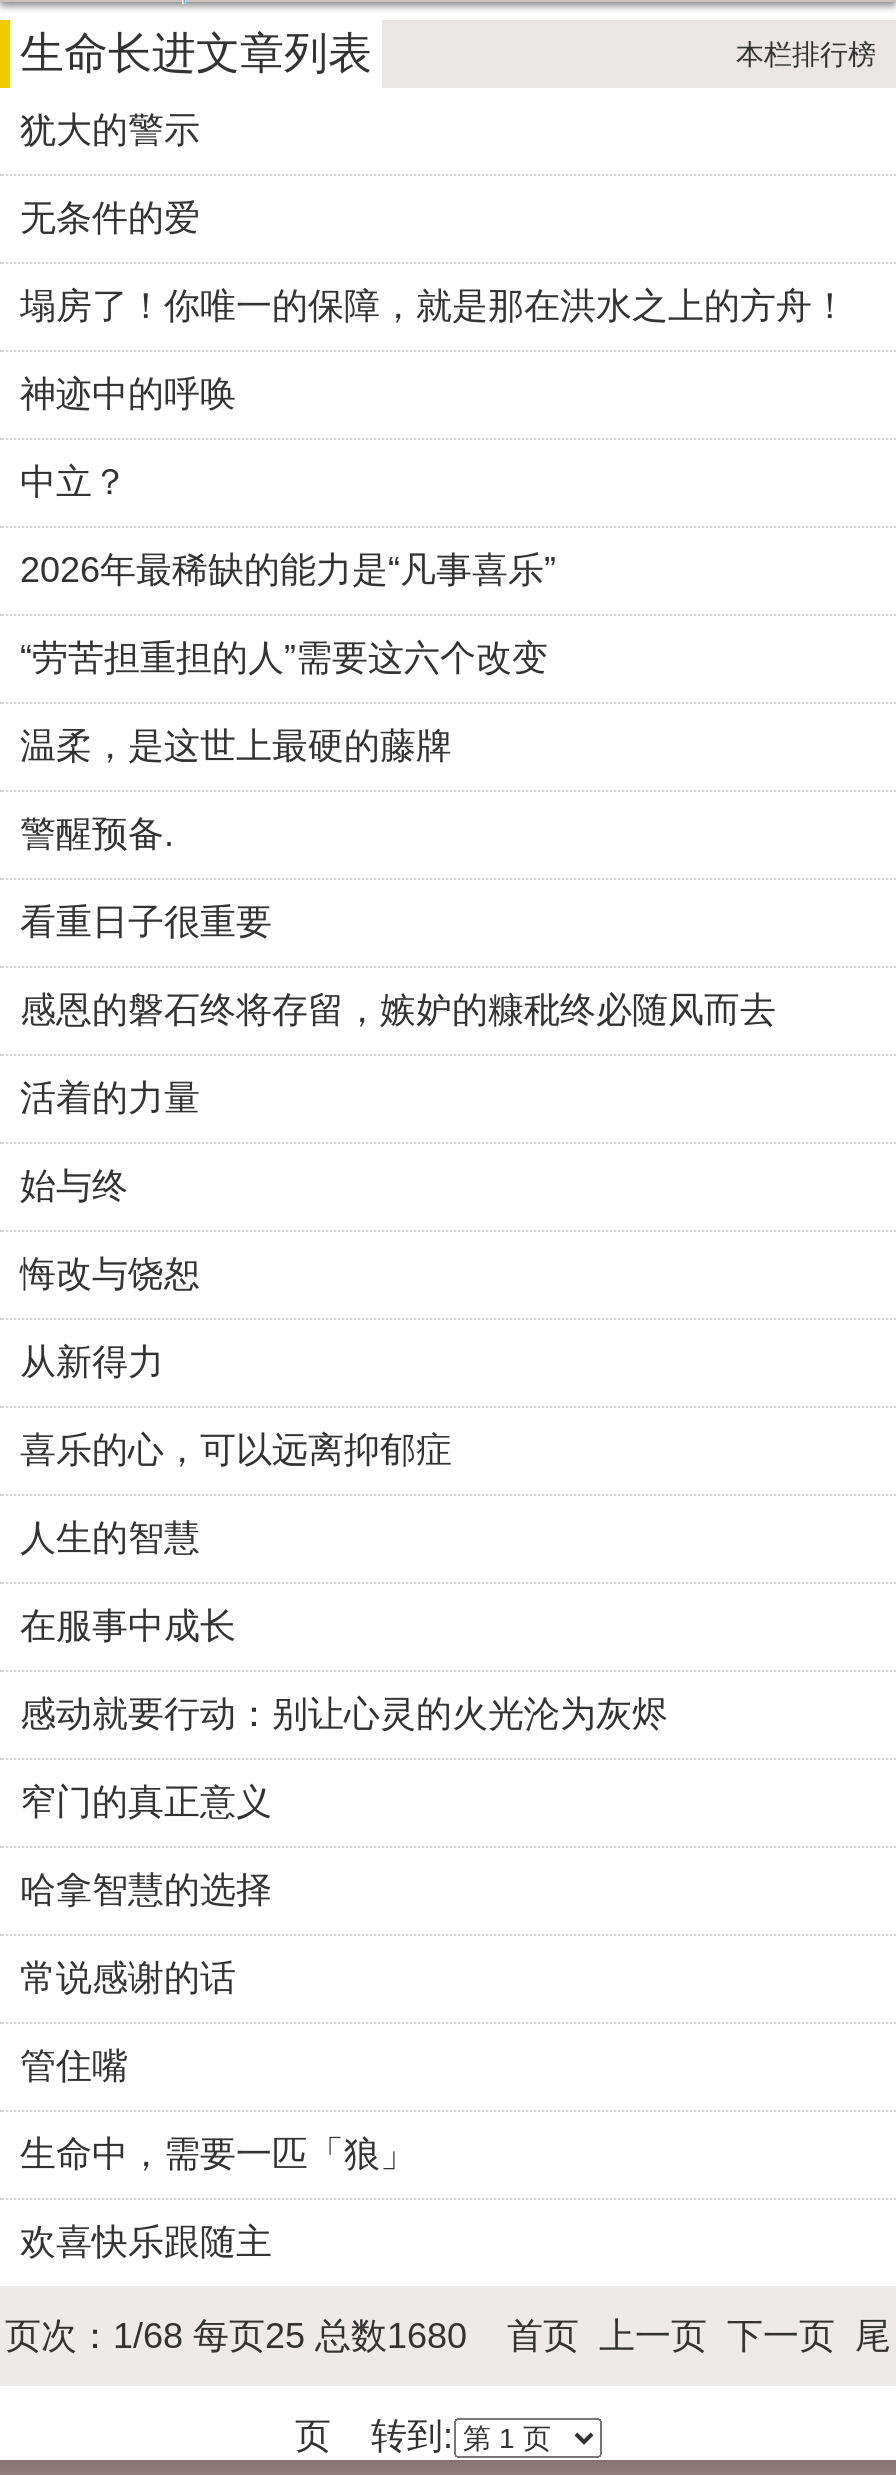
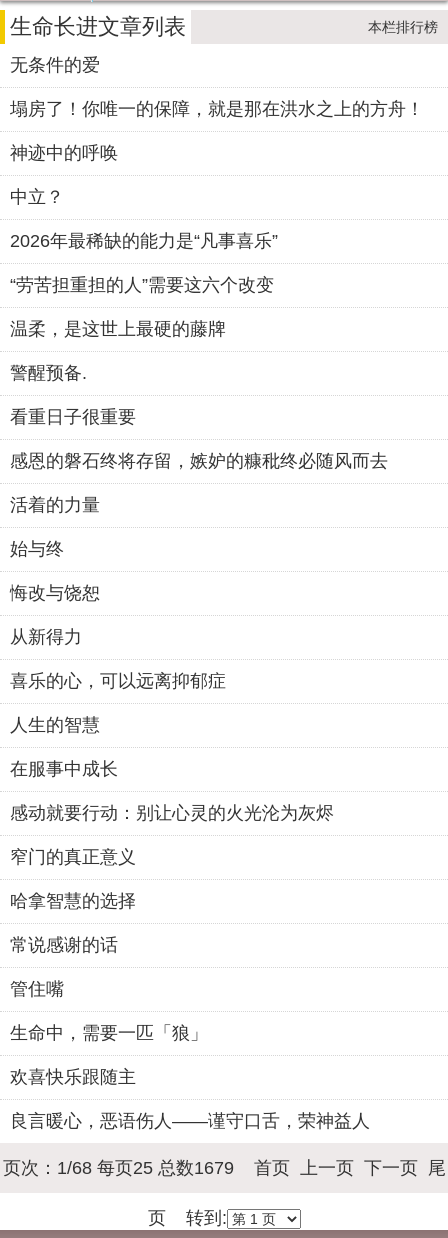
[20,110,200,150] 犹大的警示 -> none
moved [20,198,848,2262] -> [10,55,424,1087]: 无条件的爱 | 塌房了！你唯一的保障，就是那在洪水之上的方舟！ | 神迹中的呼唤 | ... | 生命中，需要一匹「狼」 | 欢喜快乐跟随主
[5,2316,891,2356] 页次：1/68 每页25 总数1680 首页 上一页下一页 尾 -> [2,1111,445,1178] 良言暖心，恶语伤人——谨守口舌，荣神益人 | 页次：1/68 每页25 总数1679 首页 上一页下一页 尾

